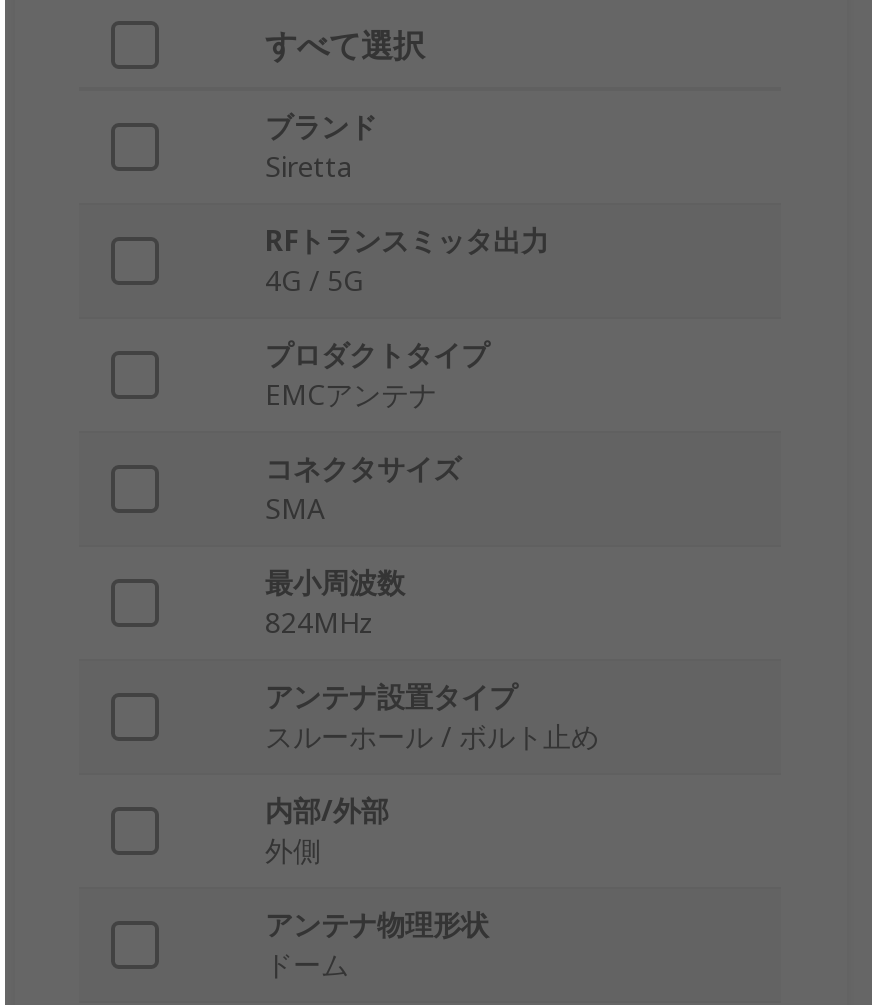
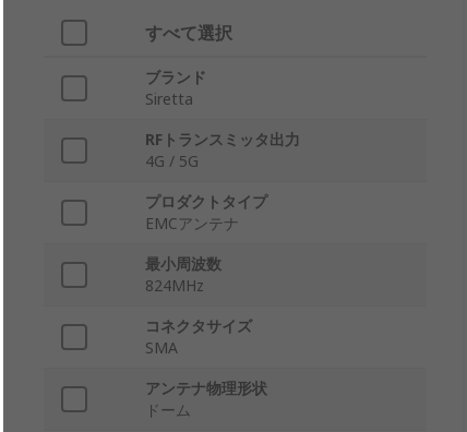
moved [265,450,461,528] -> [145,316,252,358]: コネクタサイズ | SMA
[265,678,599,870] アンテナ設置タイプ | スルーホール / ボルト止め | 内部/外部 | 外側 -> none

